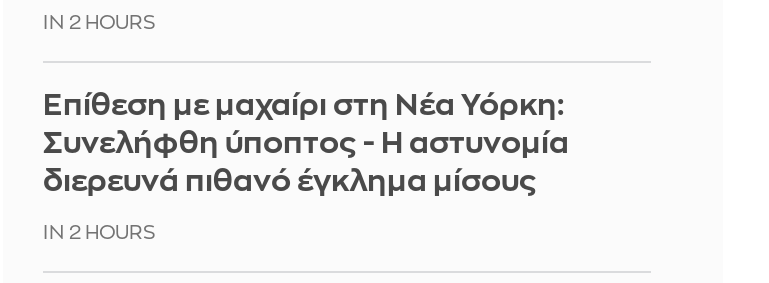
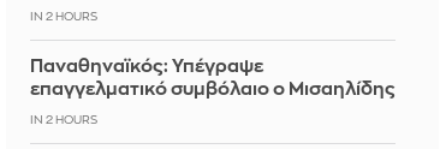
[43,90,569,196] Επίθεση με μαχαίρι στη Νέα Υόρκη: | Συνελήφθη ύποπτος - Η αστυνομία | διερευνά πιθανό έγκλημα μίσους -> [30,57,396,98] Παναθηναϊκός: Υπέγραψε | επαγγελματικό συμβόλαιο ο Μισαηλίδης

